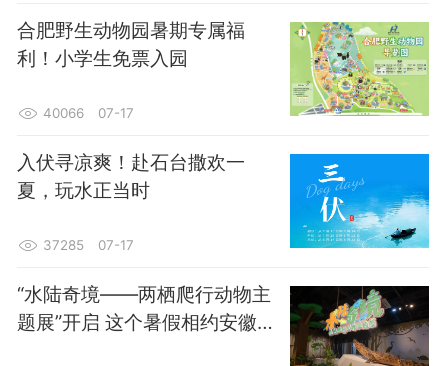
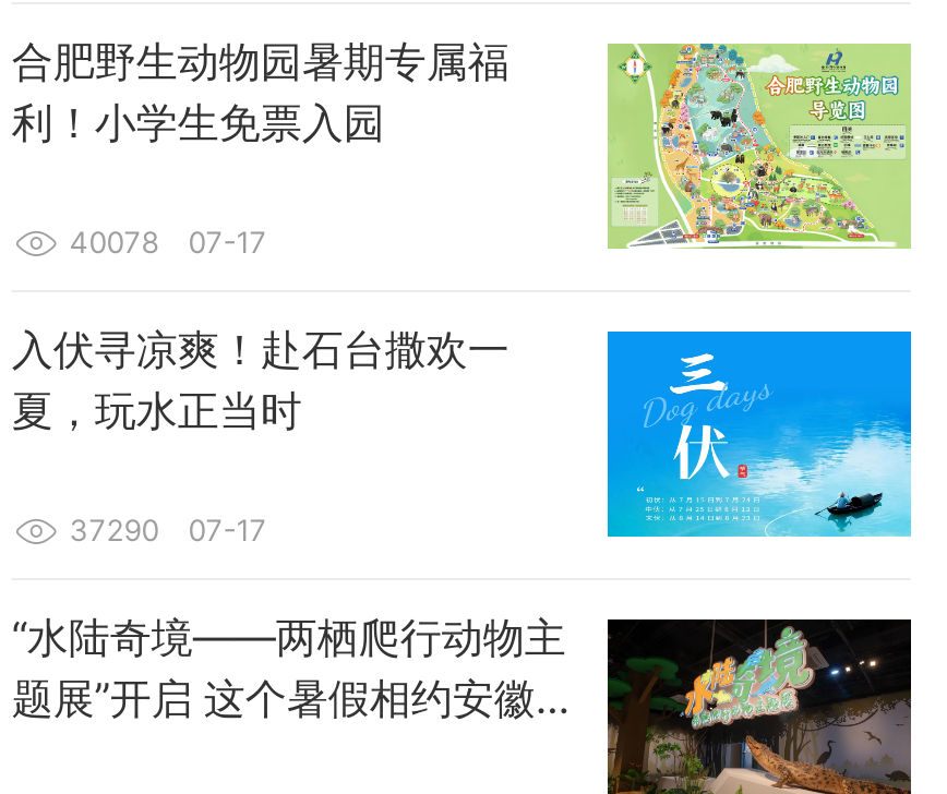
[39,105,134,121] 40066 07-17 -> [61,224,267,259] 40078 07-17
[39,237,134,253] 37285 07-17 -> [61,513,267,548] 37290 07-17

